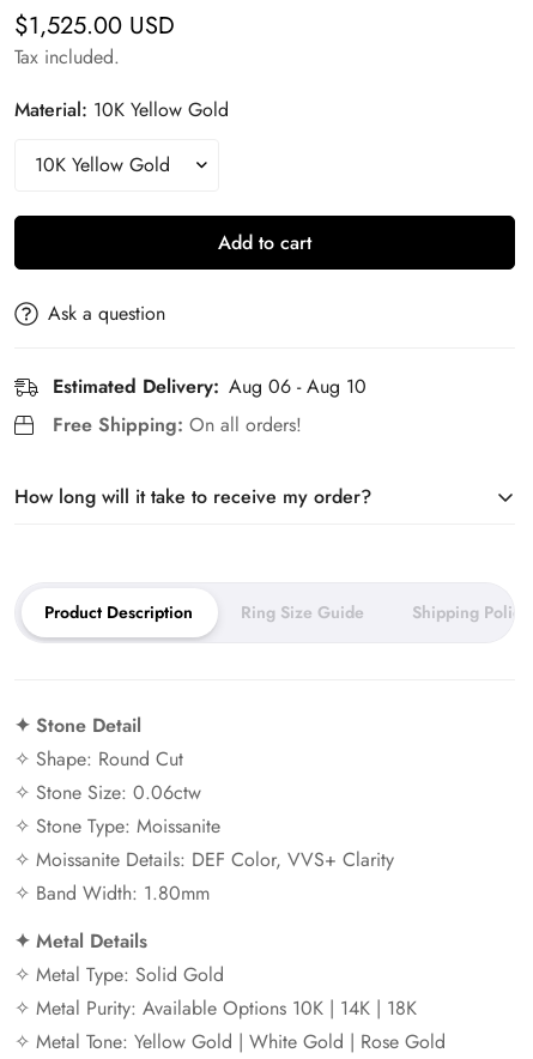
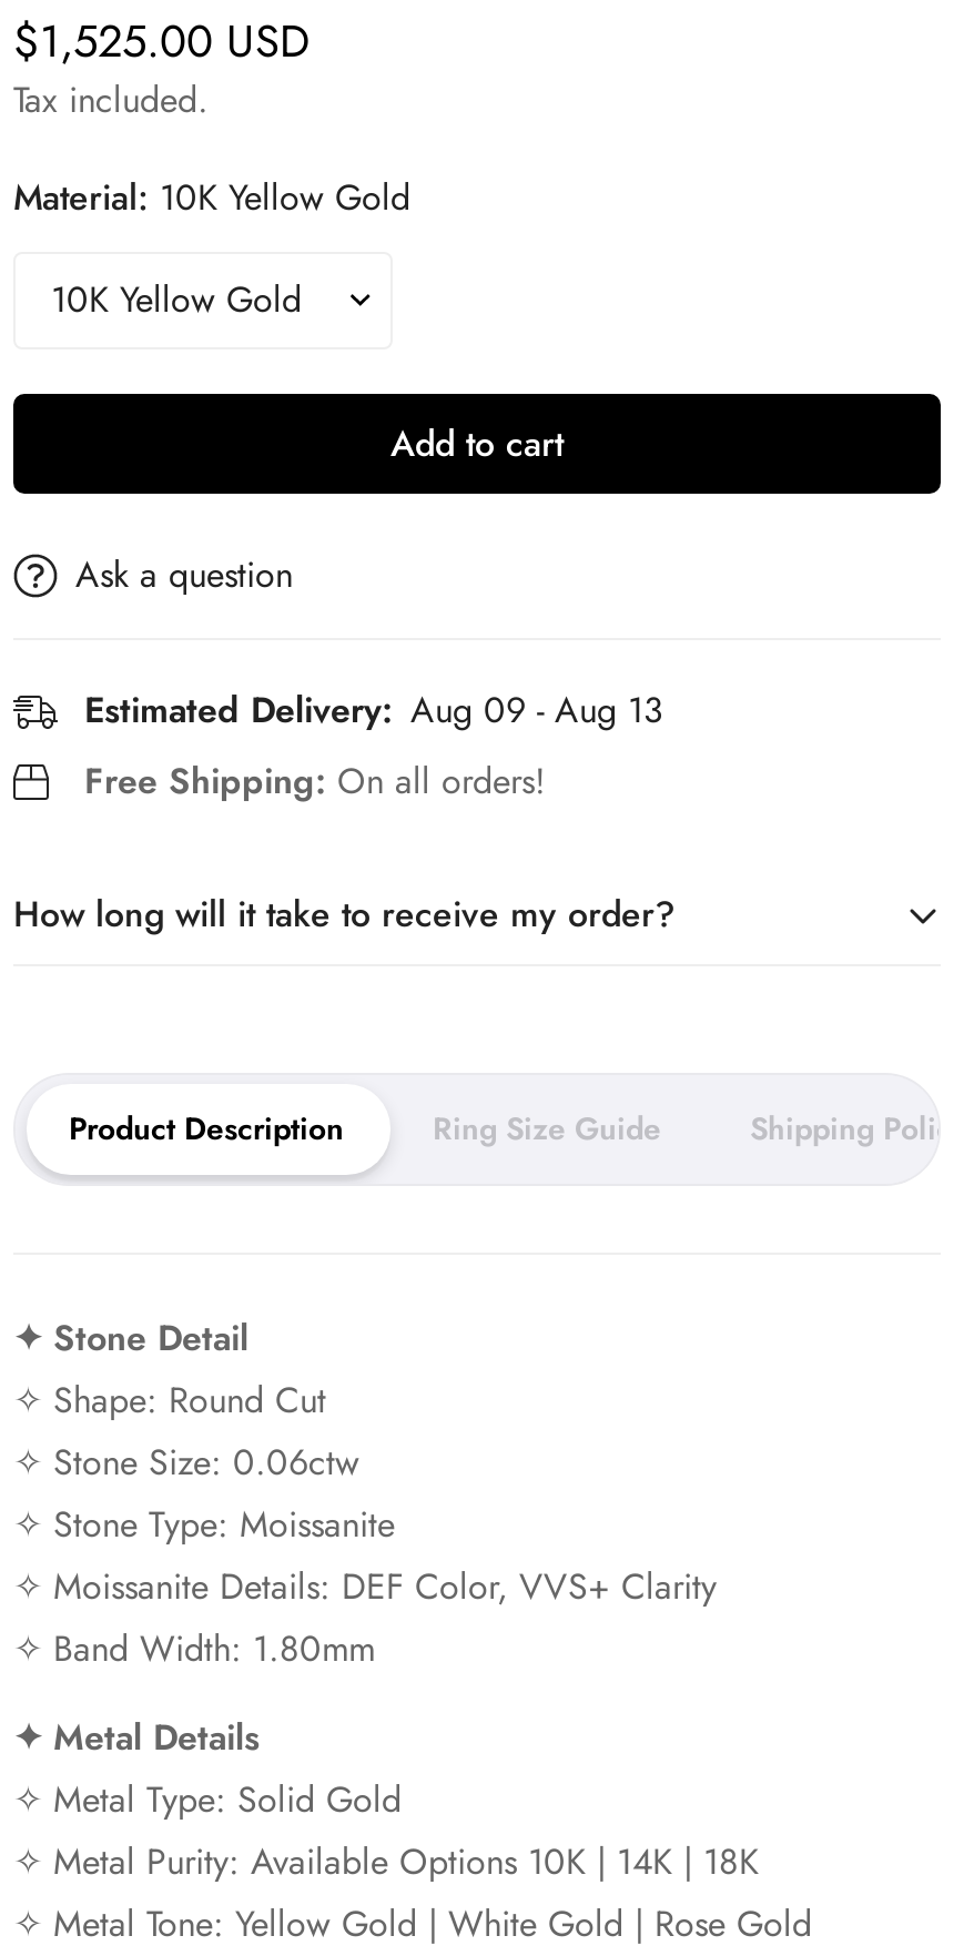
[53,373,367,400] Estimated Delivery: Aug 06 - Aug 10 -> [84,685,663,736] Estimated Delivery: Aug 09 - Aug 13

